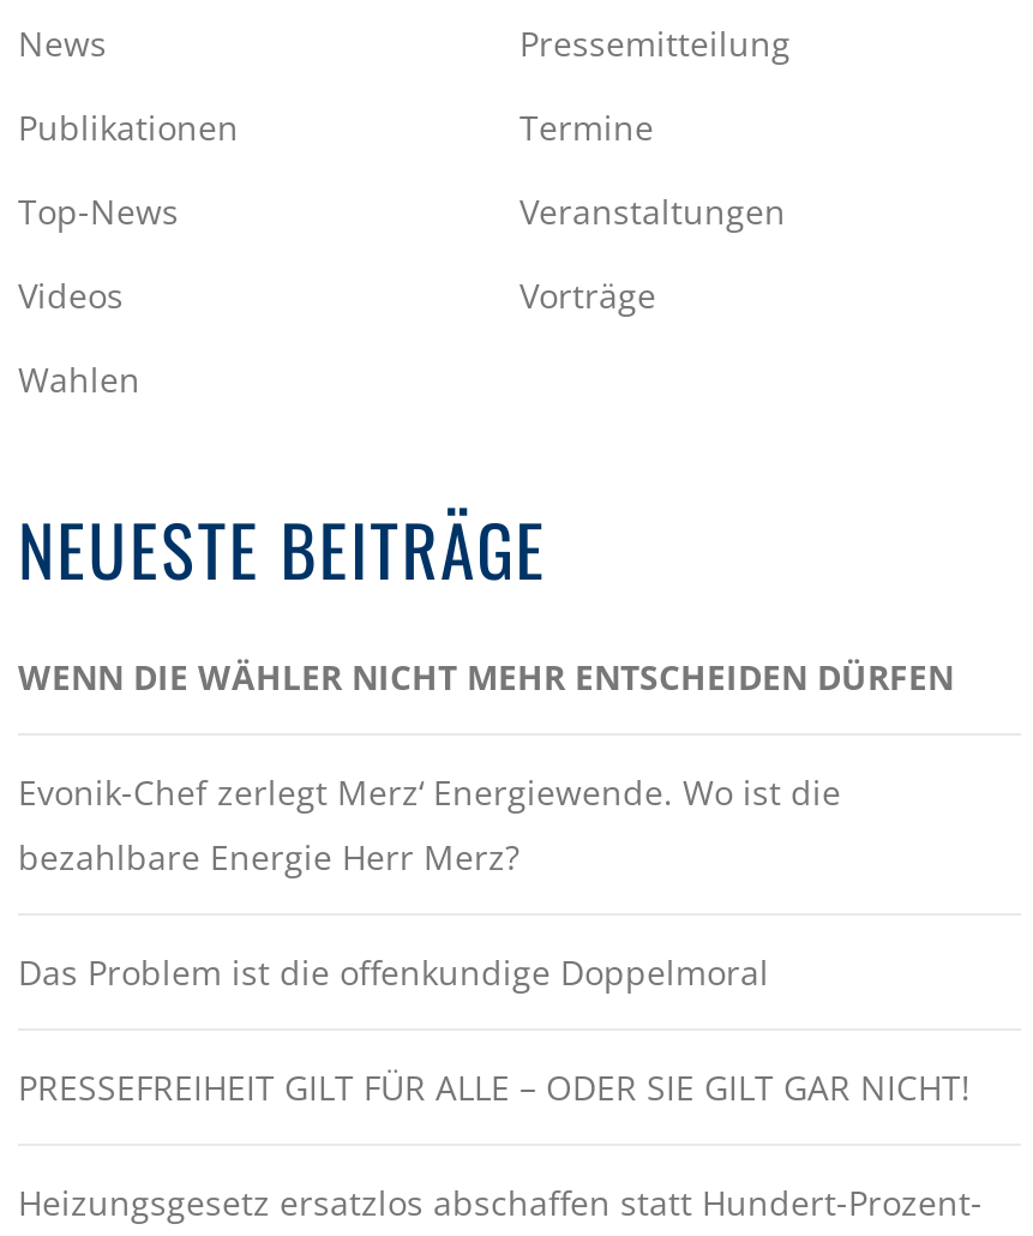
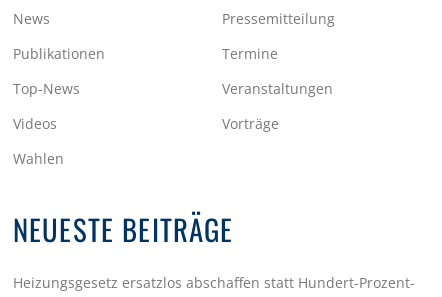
[18,654,971,1110] WENN DIE WÄHLER NICHT MEHR ENTSCHEIDEN DÜRFEN | Evonik-Chef zerlegt Merz‘ Energiewende. Wo ist die | bezahlbare Energie Herr Merz? | Das Problem ist die offenkundige Doppelmoral | PRESSEFREIHEIT GILT FÜR ALLE – ODER SIE GILT GAR NICHT! -> none

